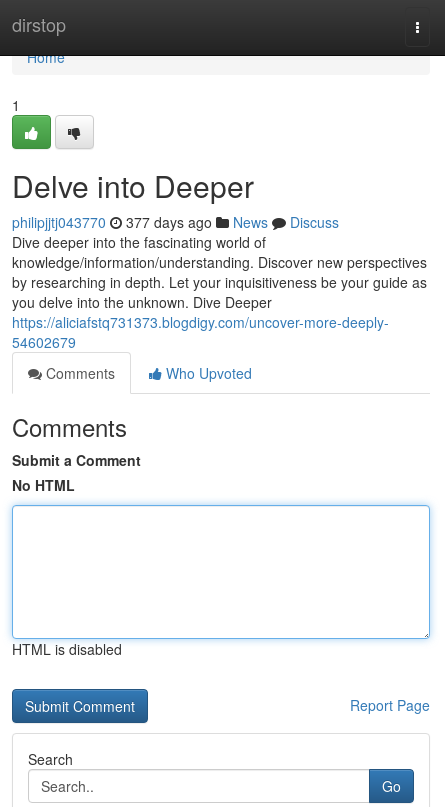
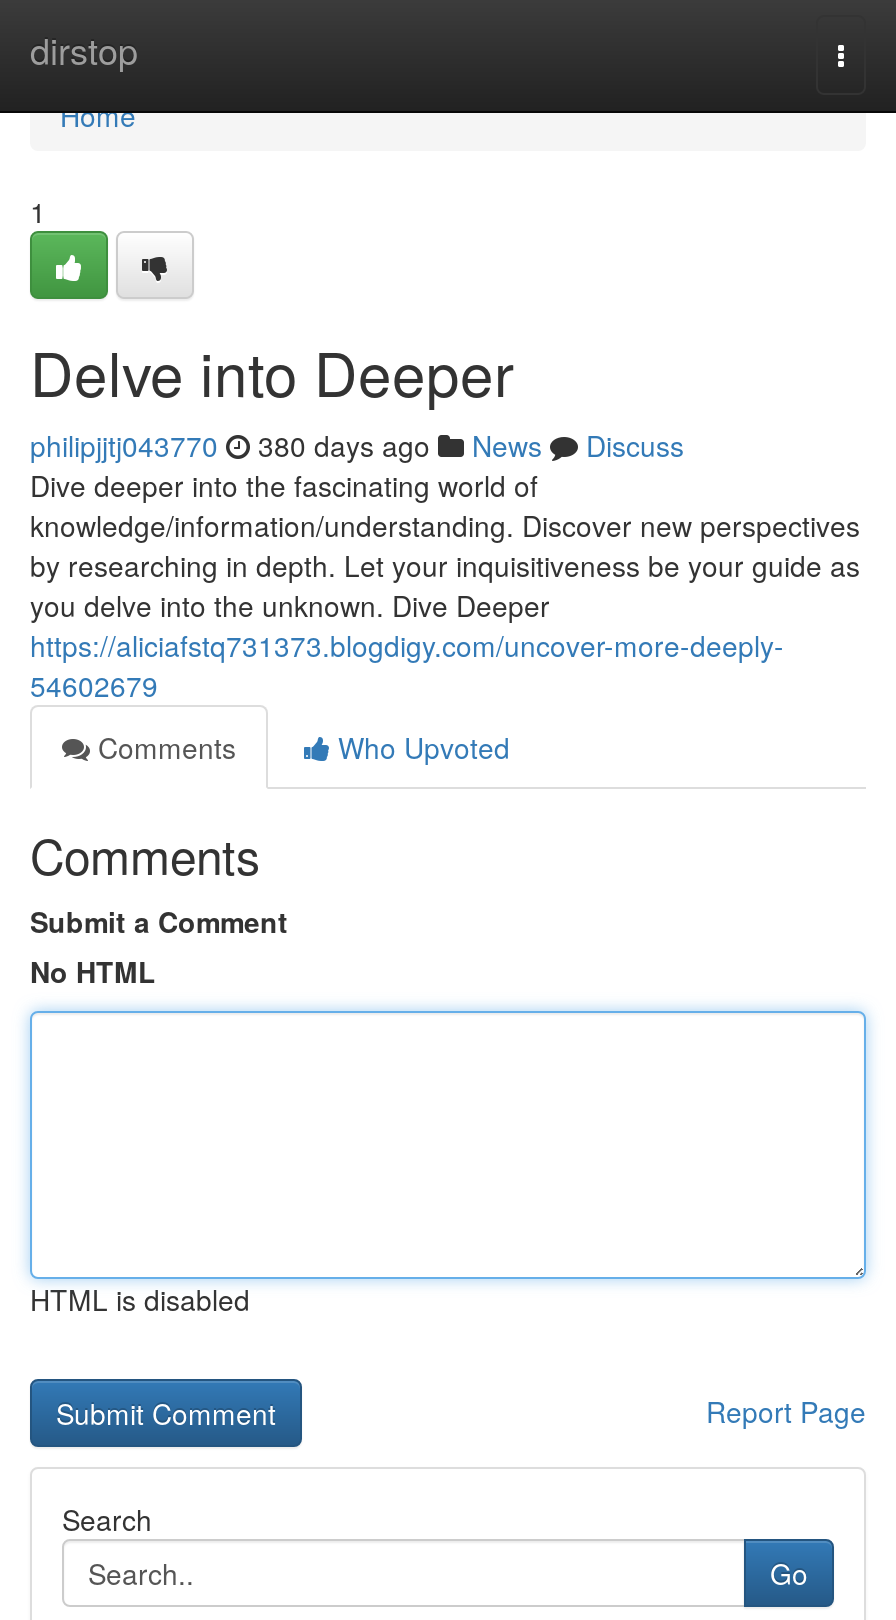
[12,212,339,232] philipjjtj043770 377 days ago News Discuss -> [30,425,684,465] philipjjtj043770 380 days ago News Discuss

